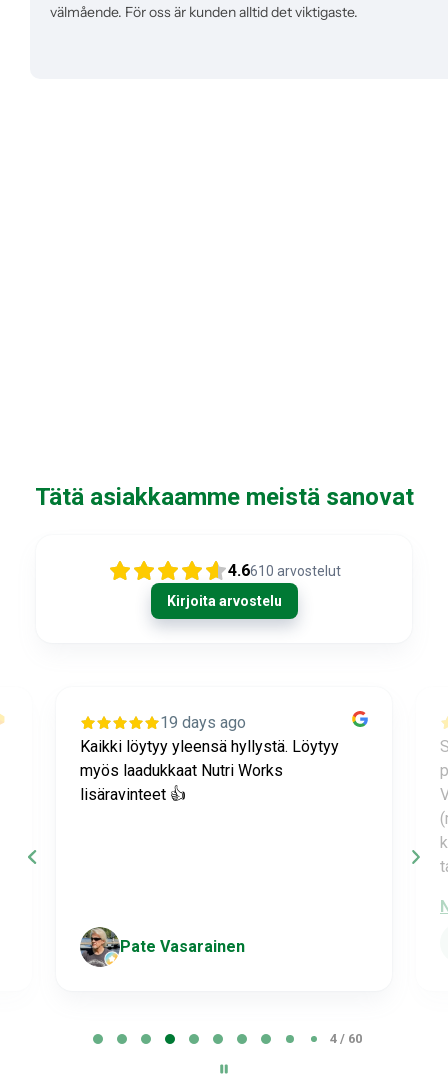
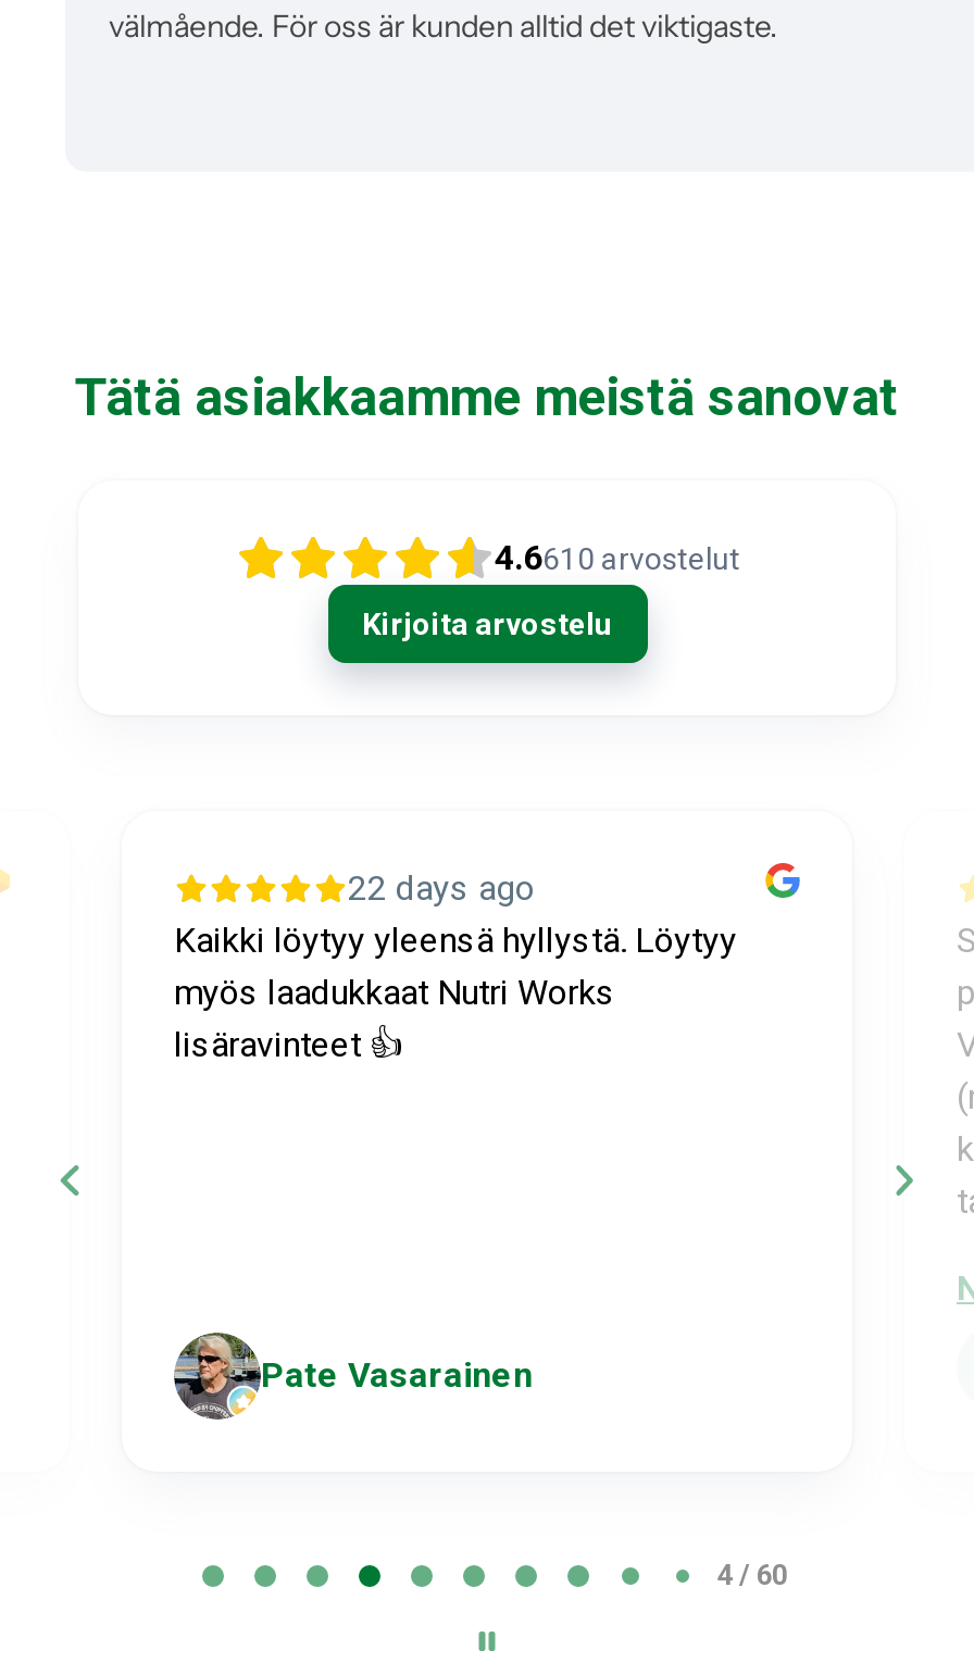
[160,713,246,732] 19 days ago -> [348,867,535,909] 22 days ago

